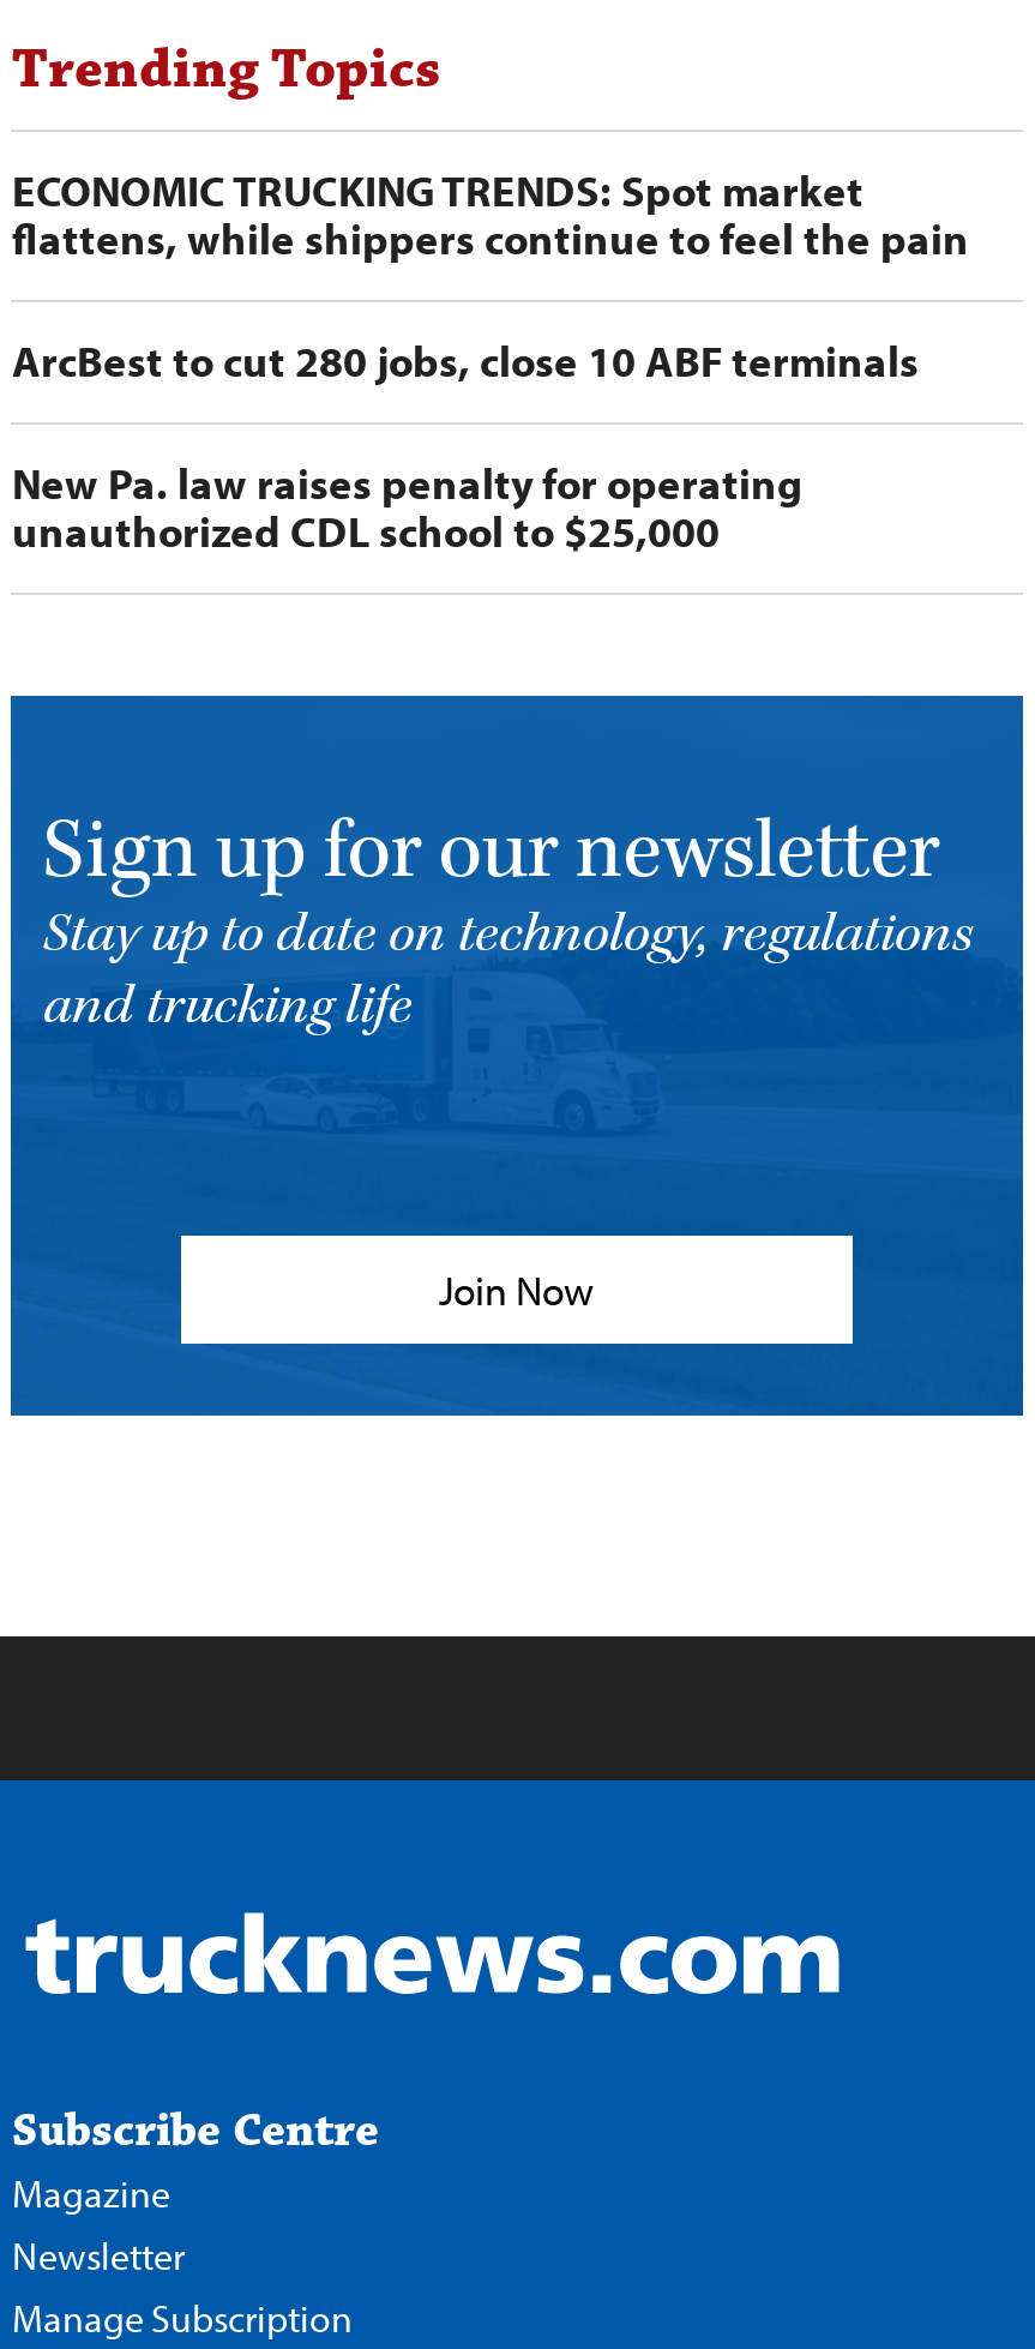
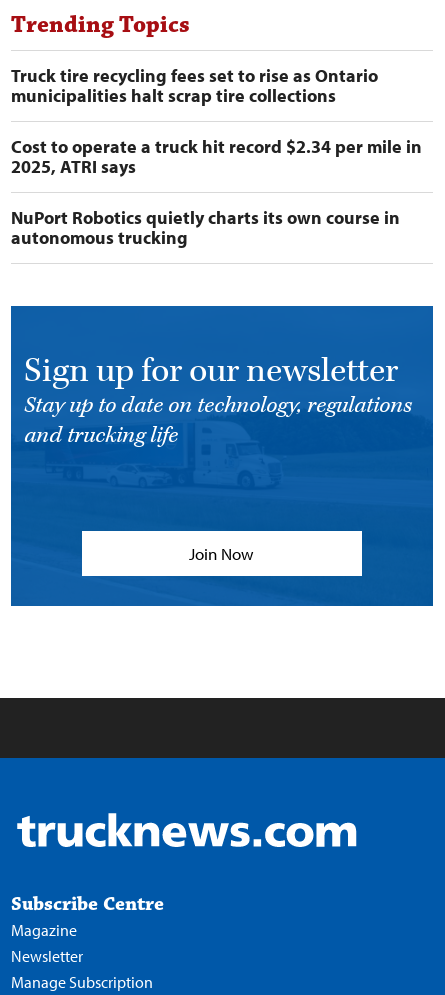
[12,163,969,267] ECONOMIC TRUCKING TRENDS: Spot market | flattens, while shippers continue to feel the pain -> [11,64,378,107] Truck tire recycling fees set to rise as Ontario | municipalities halt scrap tire collections
[12,334,918,389] ArcBest to cut 280 jobs, close 10 ABF terminals -> [11,135,422,178] Cost to operate a truck hit record $2.34 per mile in | 2025, ATRI says
[12,456,803,559] New Pa. law raises penalty for operating | unauthorized CDL school to $25,000 -> [11,206,400,249] NuPort Robotics quietly charts its own course in | autonomous trucking

